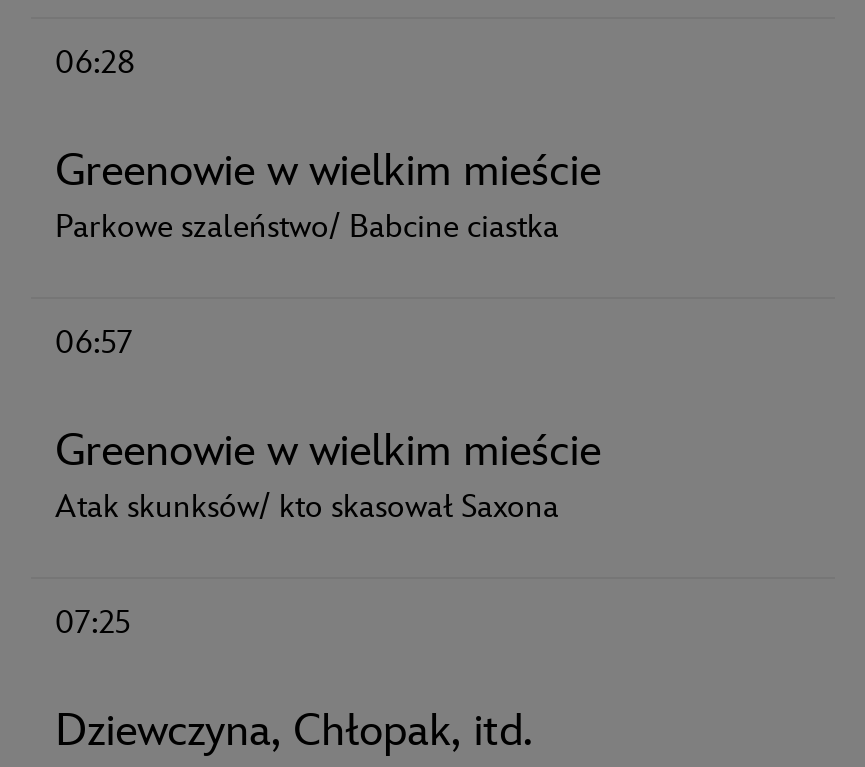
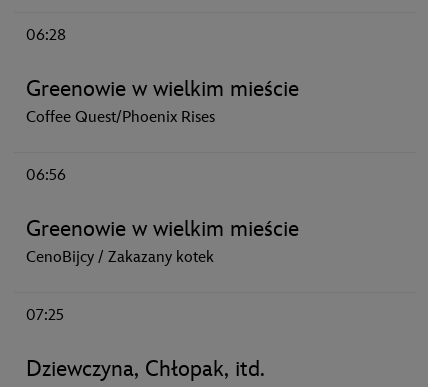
[55,209,559,247] Parkowe szaleństwo/ Babcine ciastka -> [26,108,215,127] Coffee Quest/Phoenix Rises
[55,325,133,363] 06:57 -> [26,166,66,185] 06:56
[55,489,559,527] Atak skunksów/ kto skasował Saxona -> [26,248,214,267] CenoBijcy / Zakazany kotek

